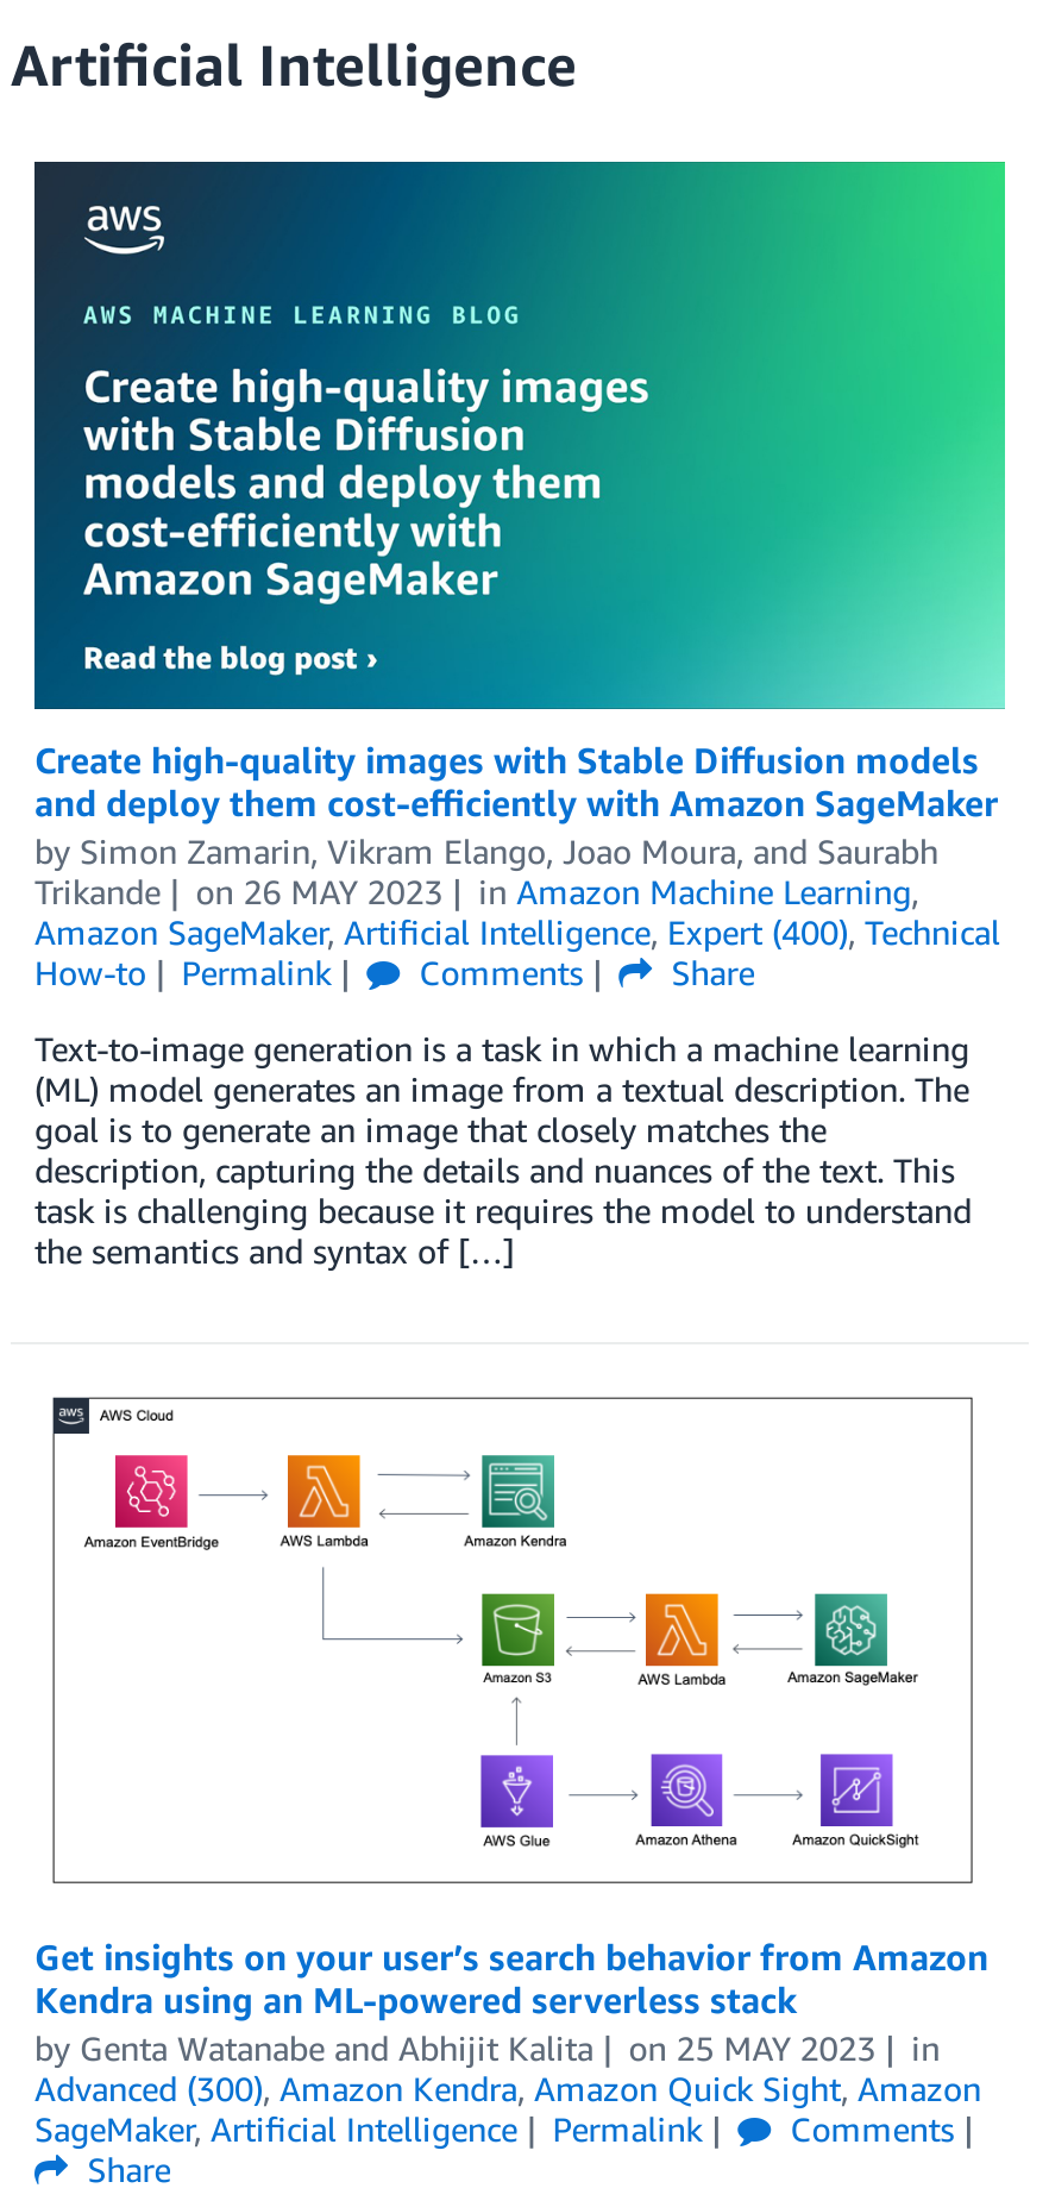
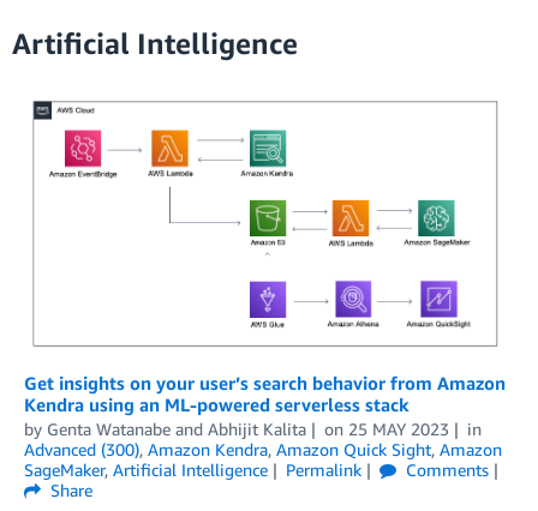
[32,159,1007,1270] [image] | Create high-quality images with Stable Diffusion models | and deploy them cost-efficiently with Amazon SageMaker | by Simon Zamarin, Vikram Elango, Joao Moura, and Saurabh | Trikande | on 26 MAY 2023 | inAmazon Machine Learning, | Amazon SageMaker, Artificial Intelligence, Expert (400), Technical | How-to | Permalink | Comments | Share | Text-to-image generation is a task in which a machine learning | (ML) model generates an image from a textual description. The | goal is to generate an image that closely matches the | description, capturing the details and nuances of the text. This | task is challenging because it requires the model to understand | the semantics and syntax of […] -> none

